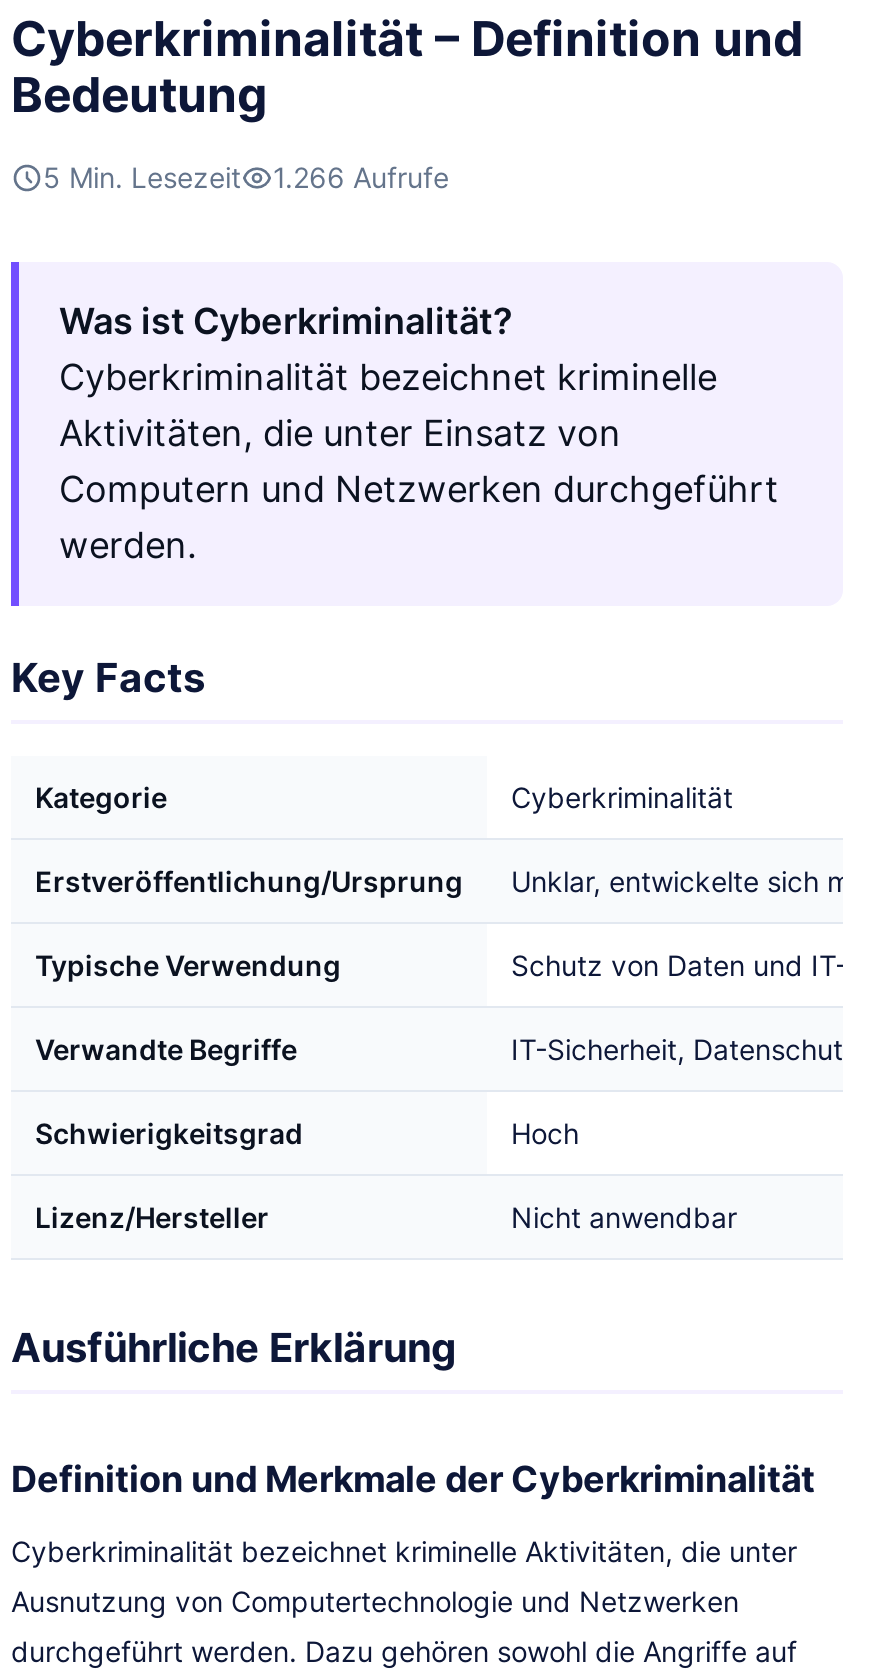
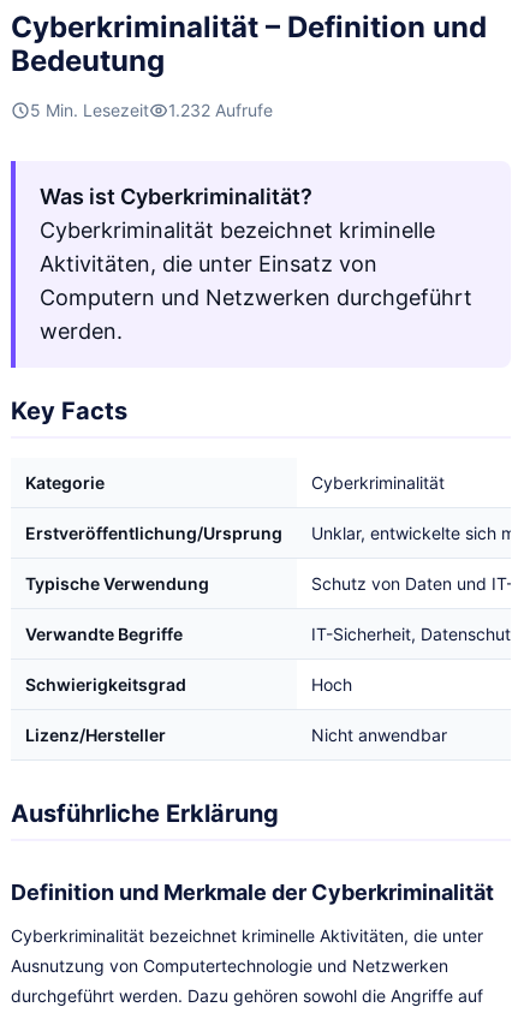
[43,160,449,194] 5 Min. Lesezeit 1.266 Aufrufe -> [30,100,273,120] 5 Min. Lesezeit 1.232 Aufrufe

